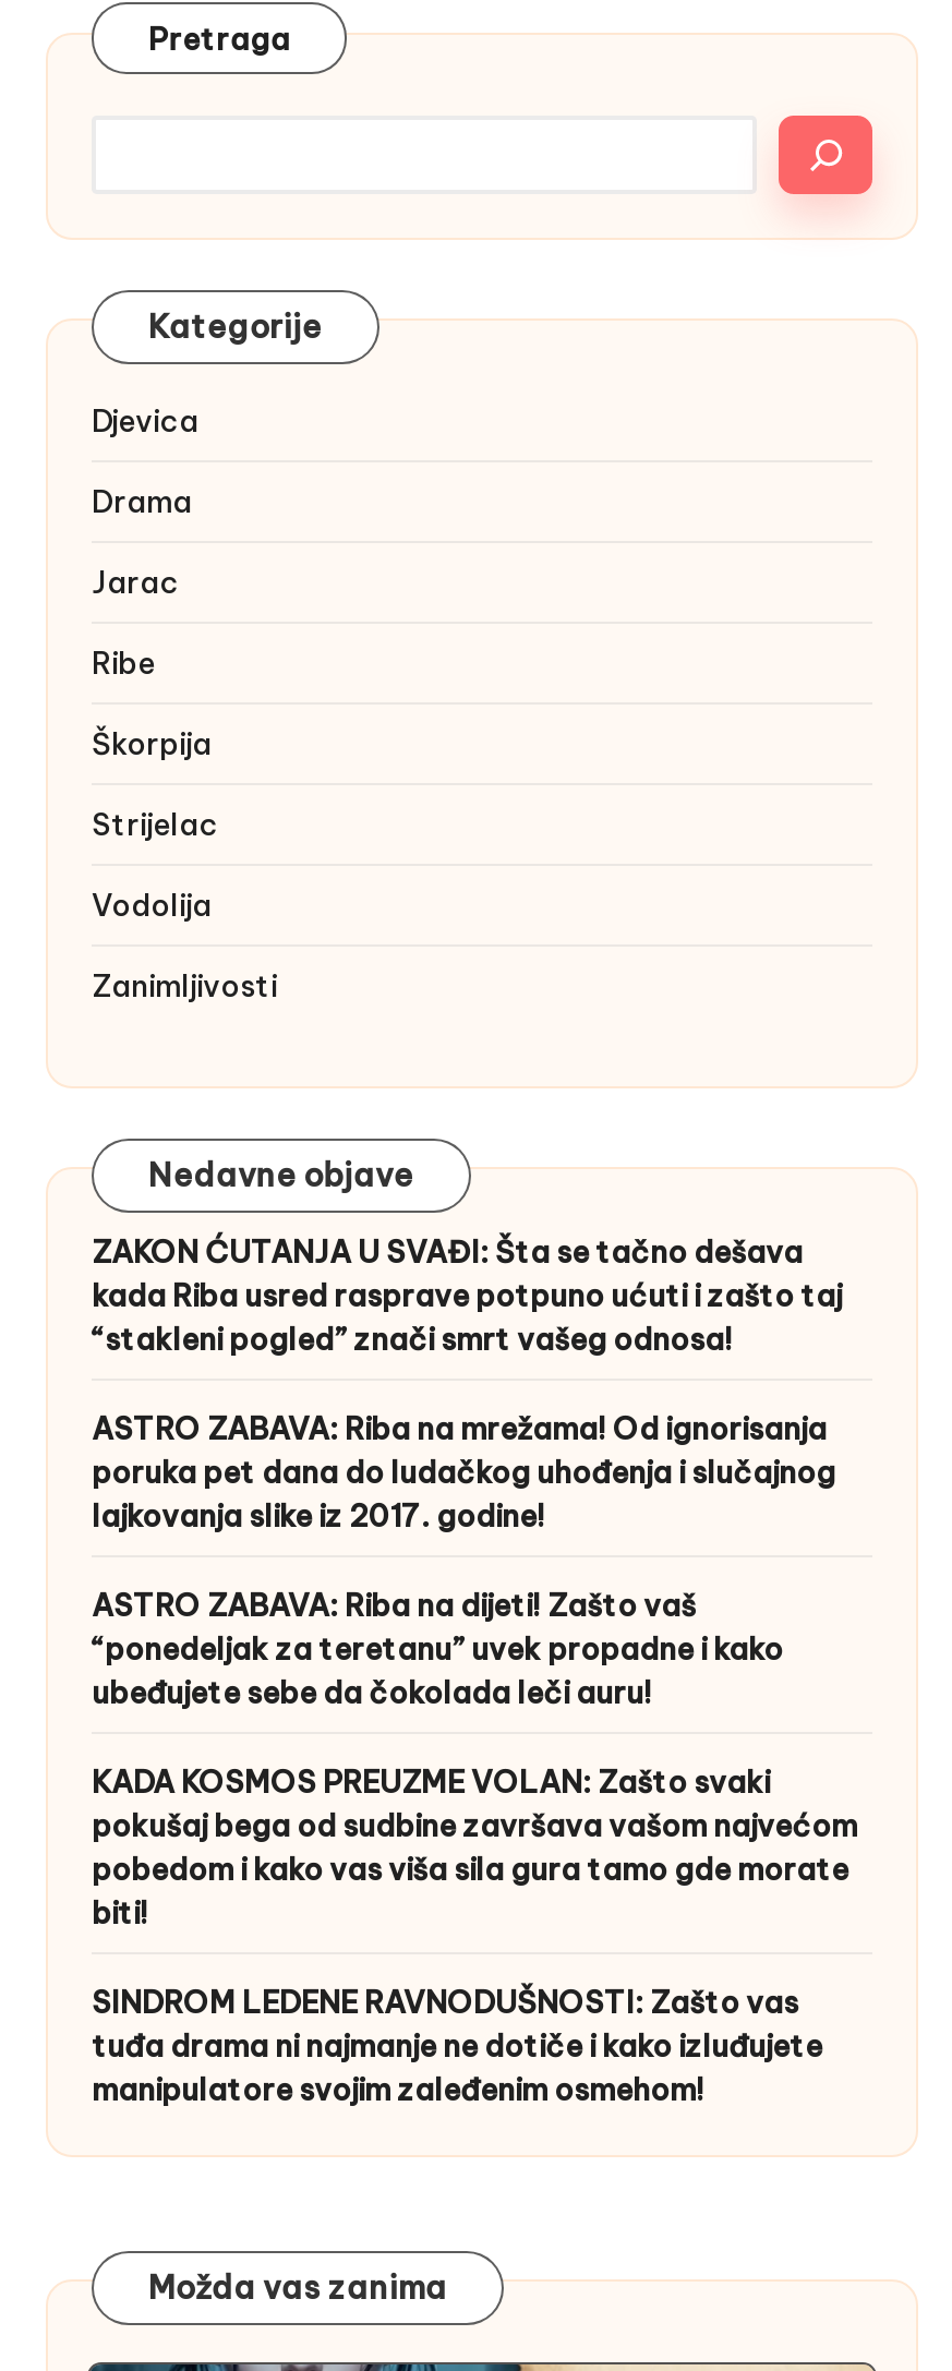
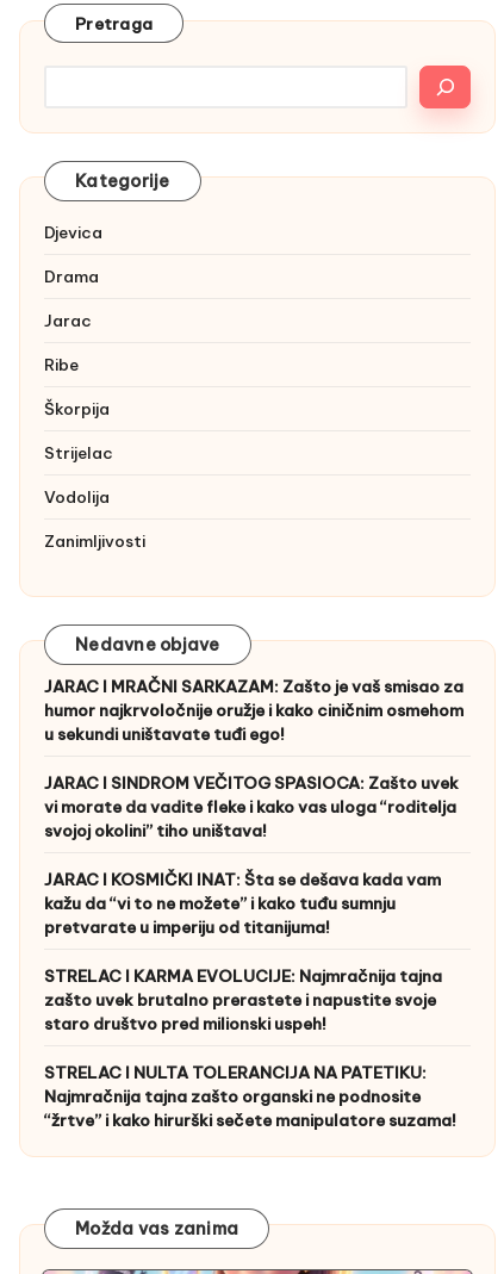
[92,1233,842,1360] ZAKON ĆUTANJA U SVAĐI: Šta se tačno dešava | kada Riba usred rasprave potpuno ućuti i zašto taj | “stakleni pogled” znači smrt vašeg odnosa! -> [44,676,463,745] JARAC I MRAČNI SARKAZAM: Zašto je vaš smisao za | humor najkrvoločnije oružje i kako ciničnim osmehom | u sekundi uništavate tuđi ego!
[92,1410,835,1536] ASTRO ZABAVA: Riba na mrežama! Od ignorisanja | poruka pet dana do ludačkog uhođenja i slučajnog | lajkovanja slike iz 2017. godine! -> [44,773,459,842] JARAC I SINDROM VEČITOG SPASIOCA: Zašto uvek | vi morate da vadite fleke i kako vas uloga “roditelja | svojoj okolini” tiho uništava!
[92,1586,783,1713] ASTRO ZABAVA: Riba na dijeti! Zašto vaš | “ponedeljak za teretanu” uvek propadne i kako | ubeđujete sebe da čokolada leči auru! -> [44,869,441,938] JARAC I KOSMIČKI INAT: Šta se dešava kada vam | kažu da “vi to ne možete” i kako tuđu sumnju | pretvarate u imperiju od titanijuma!
[92,1763,857,1933] KADA KOSMOS PREUZME VOLAN: Zašto svaki | pokušaj bega od sudbine završava vašom najvećom | pobedom i kako vas viša sila gura tamo gde morate | biti! -> [44,966,442,1035] STRELAC I KARMA EVOLUCIJE: Najmračnija tajna | zašto uvek brutalno prerastete i napustite svoje | staro društvo pred milionski uspeh!
[92,1983,822,2110] SINDROM LEDENE RAVNODUŠNOSTI: Zašto vas | tuđa drama ni najmanje ne dotiče i kako izluđujete | manipulatore svojim zaleđenim osmehom! -> [44,1062,456,1131] STRELAC I NULTA TOLERANCIJA NA PATETIKU: | Najmračnija tajna zašto organski ne podnosite | “žrtve” i kako hirurški sečete manipulatore suzama!

